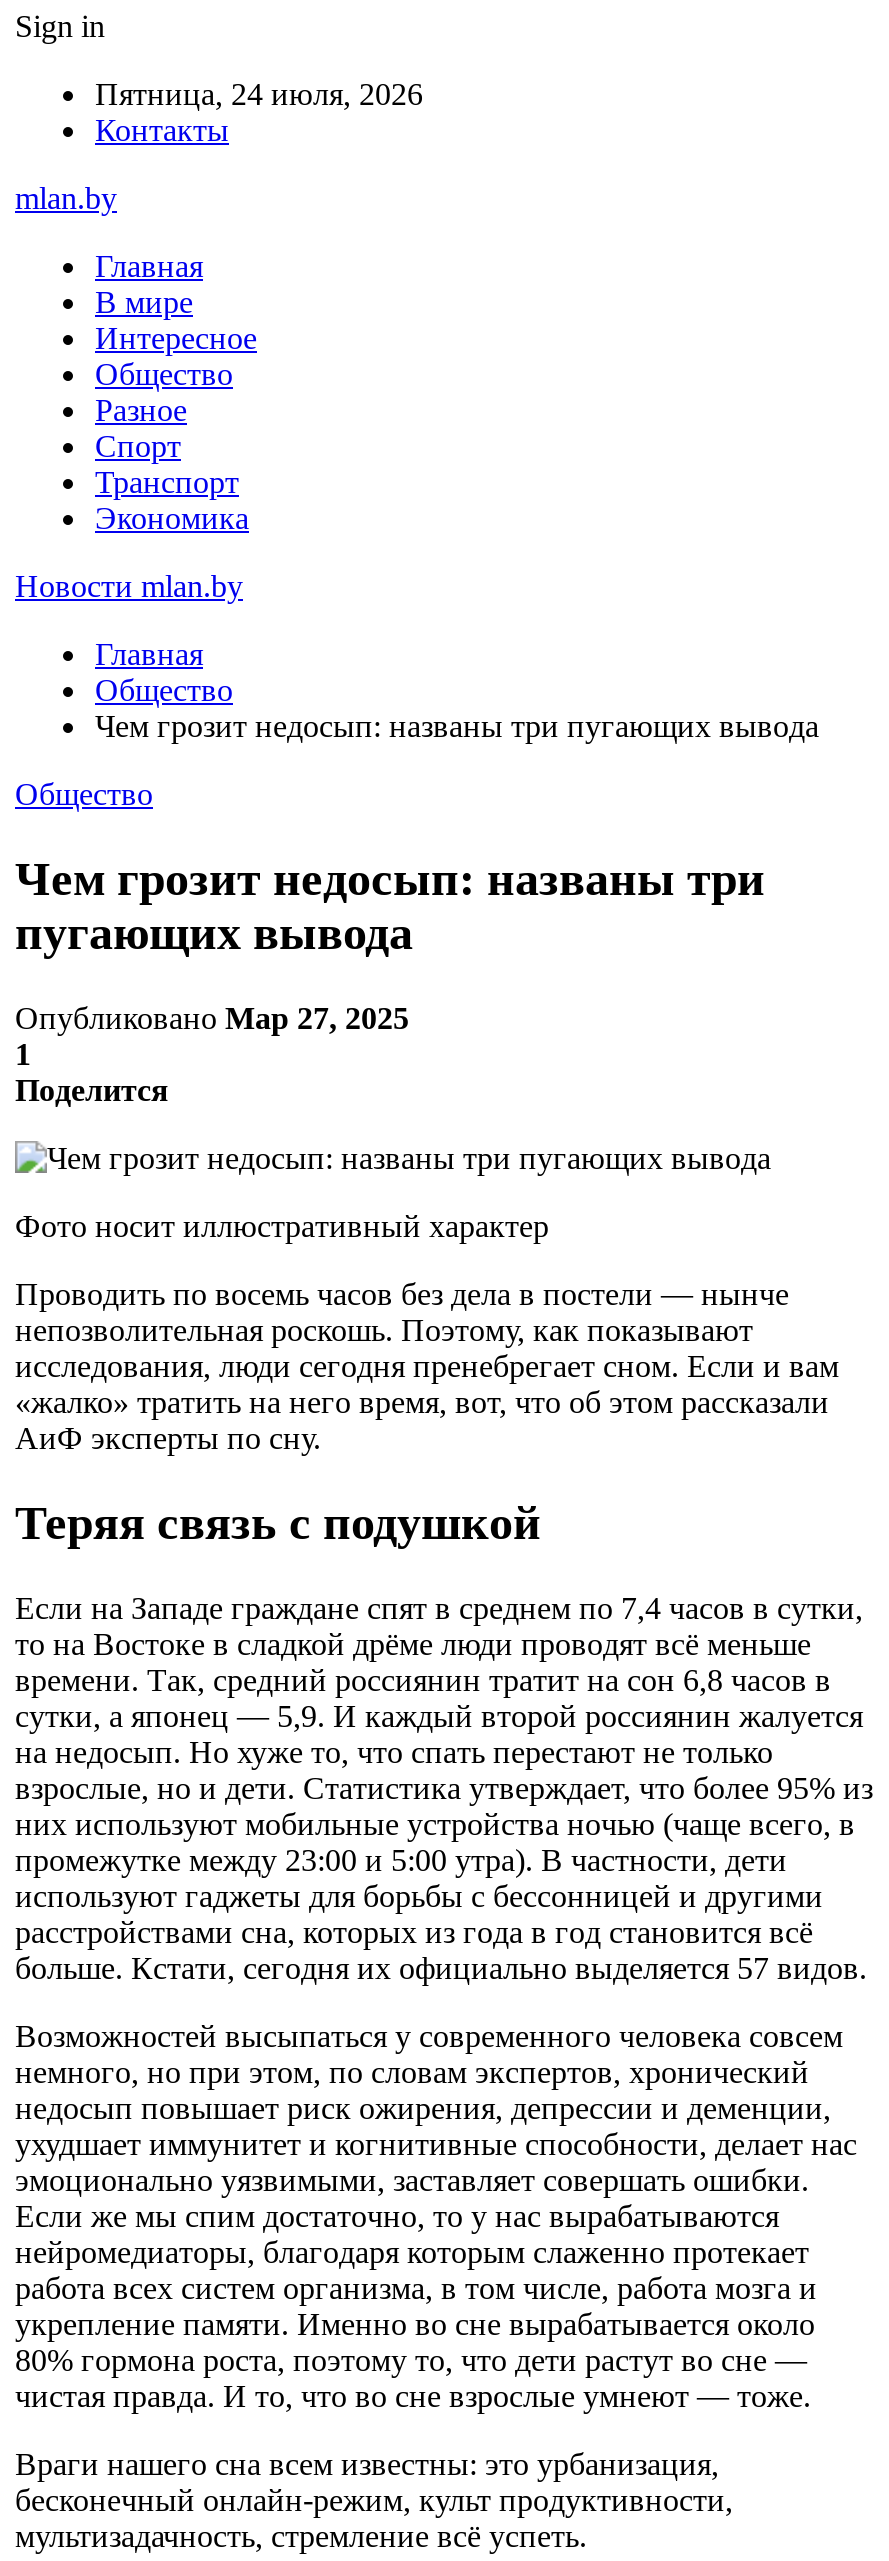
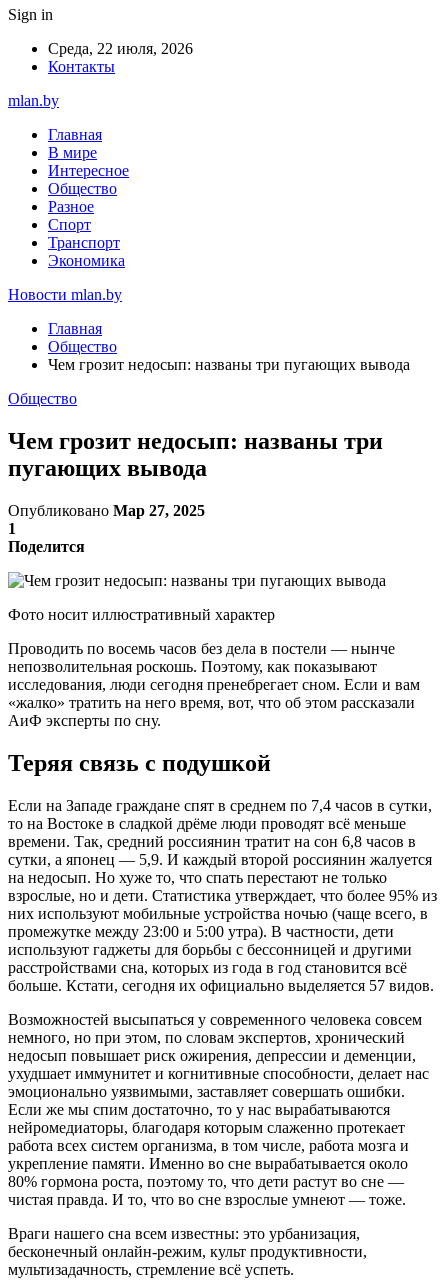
[95,77,423,111] Пятница, 24 июля, 2026 -> [48,40,193,57] Среда, 22 июля, 2026

